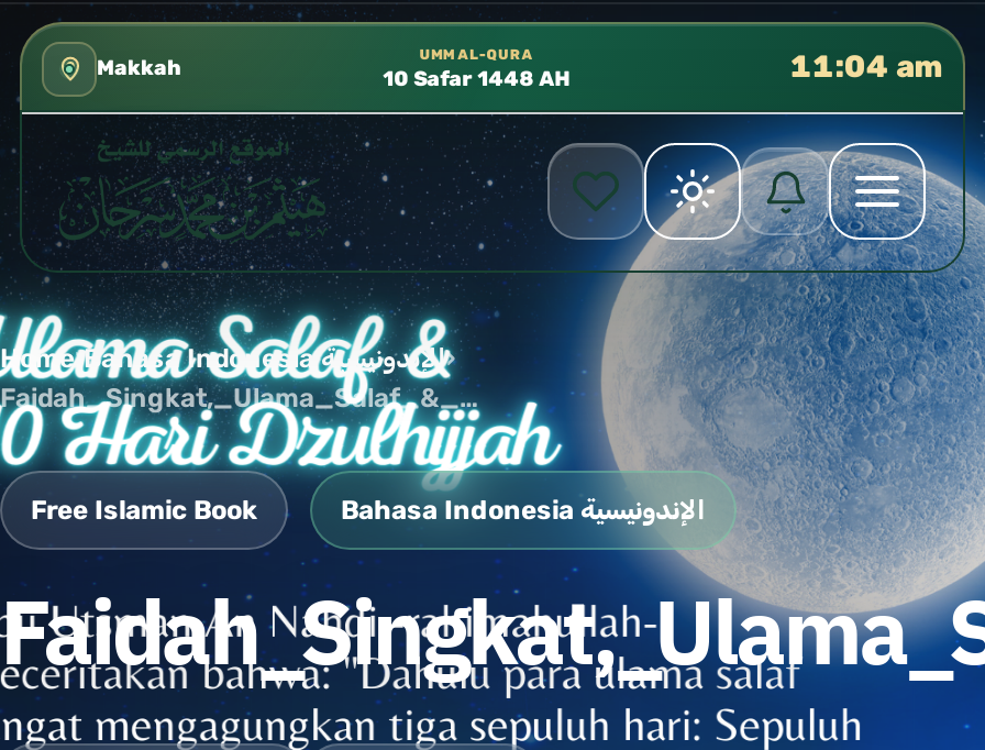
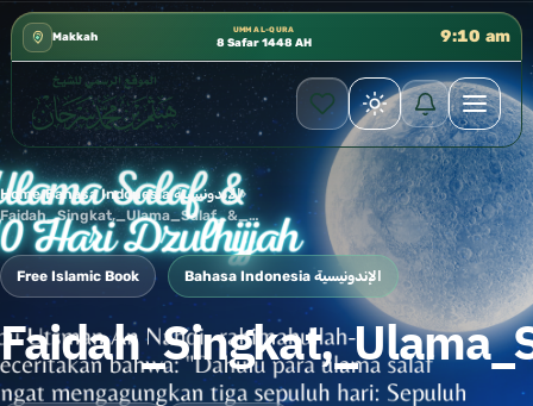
[790,48,943,86] 11:04 am -> [440,26,510,46] 9:10 am
[383,65,570,89] 10 Safar 1448 AH -> [216,35,311,48] 8 Safar 1448 AH

